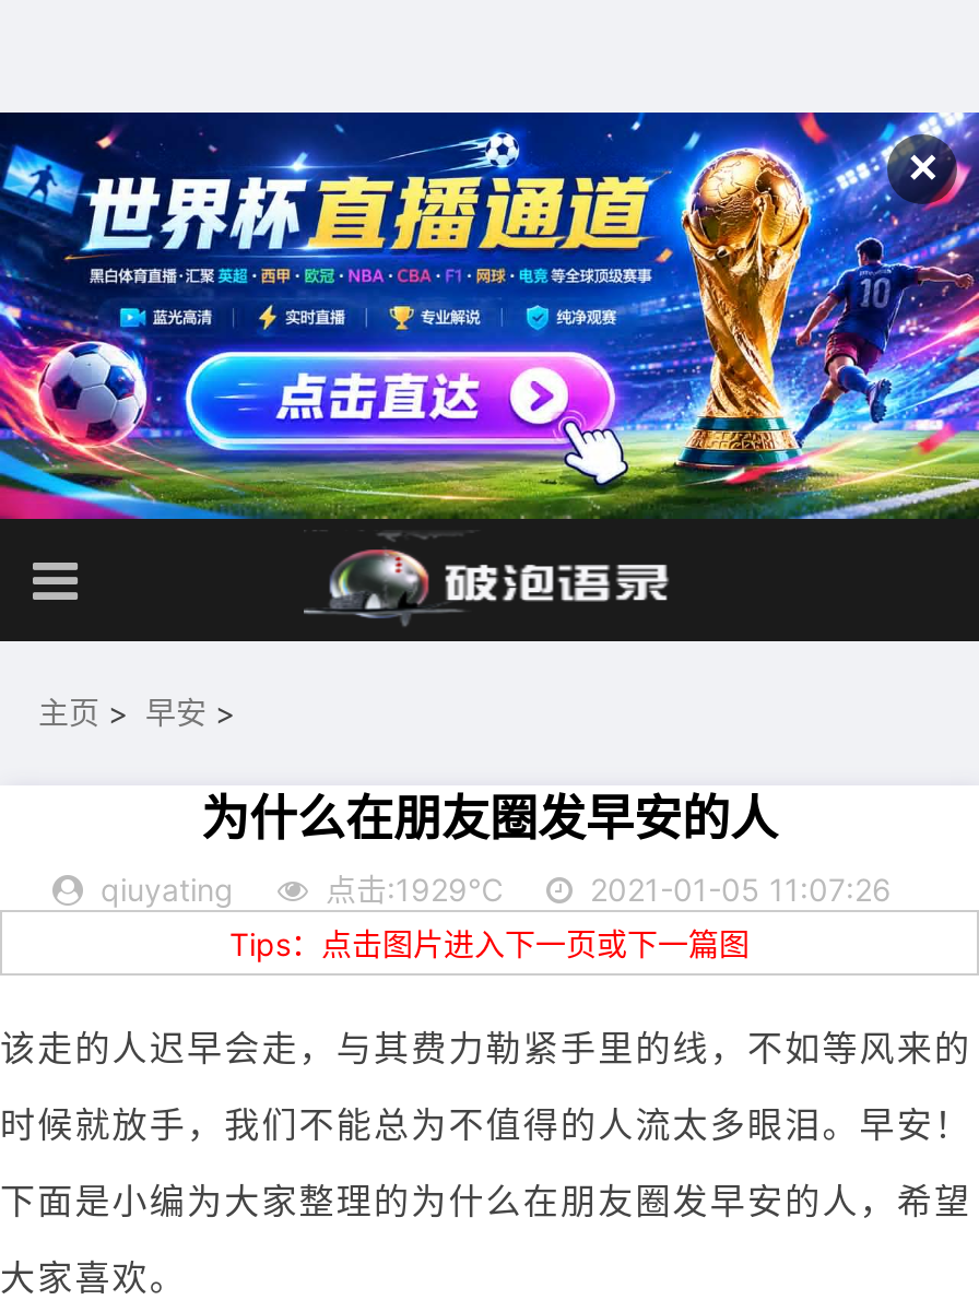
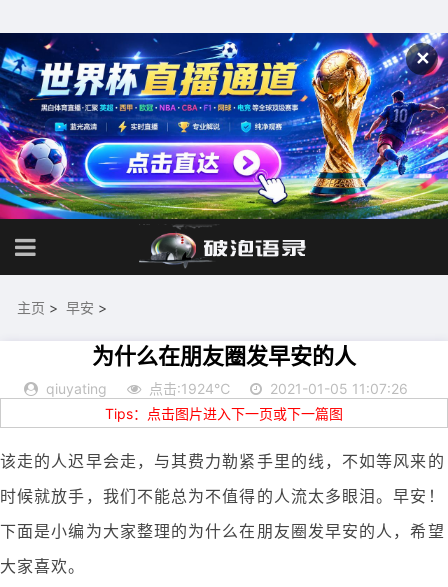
[326,871,503,908] 点击:1929℃ -> [149,380,230,397] 点击:1924℃

